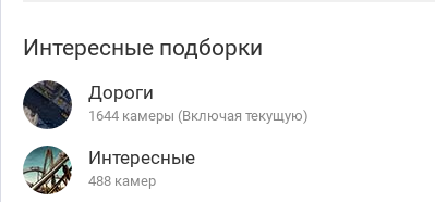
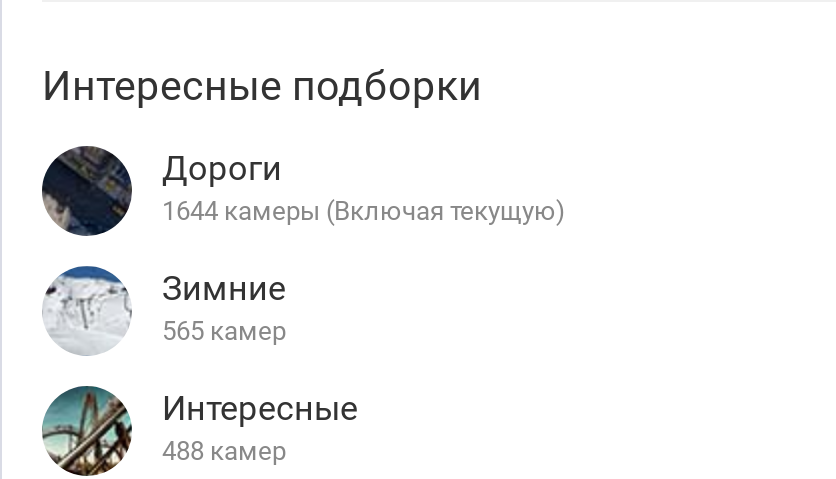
none -> [44,266,286,354] [image] | Зимние | 565 камер

